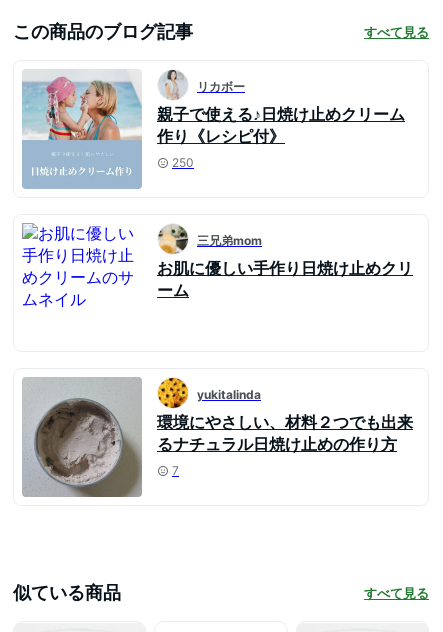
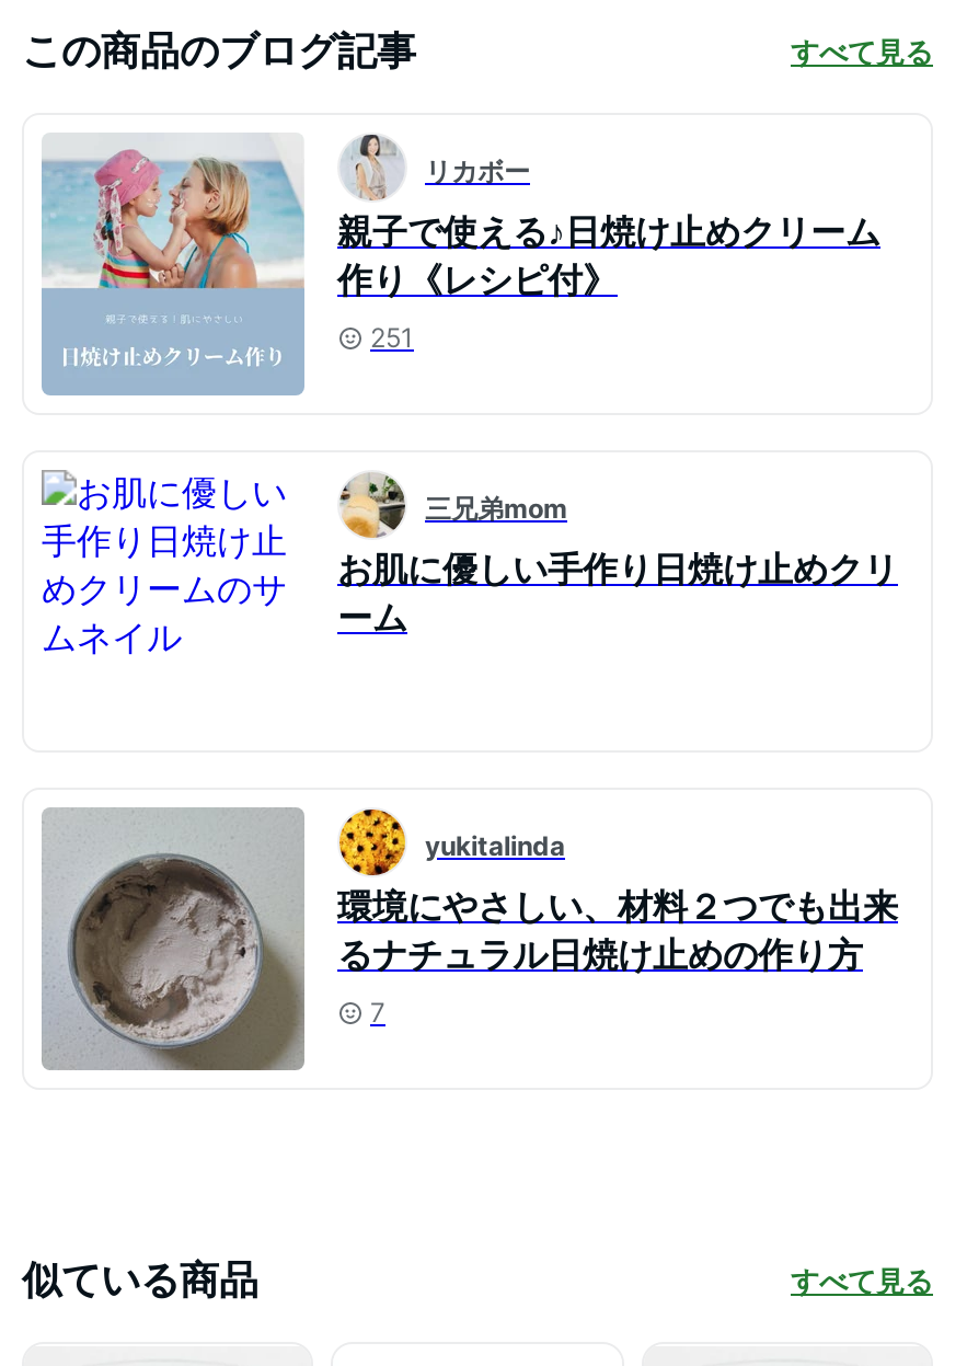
[172,155,194,170] 250 -> [370,321,414,354] 251

